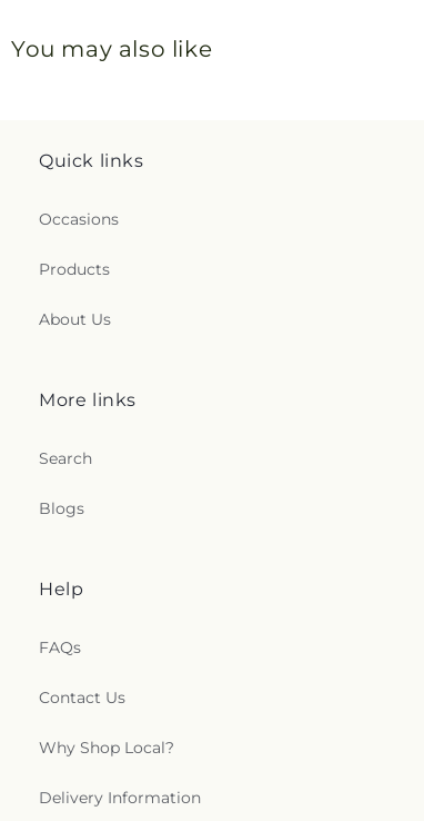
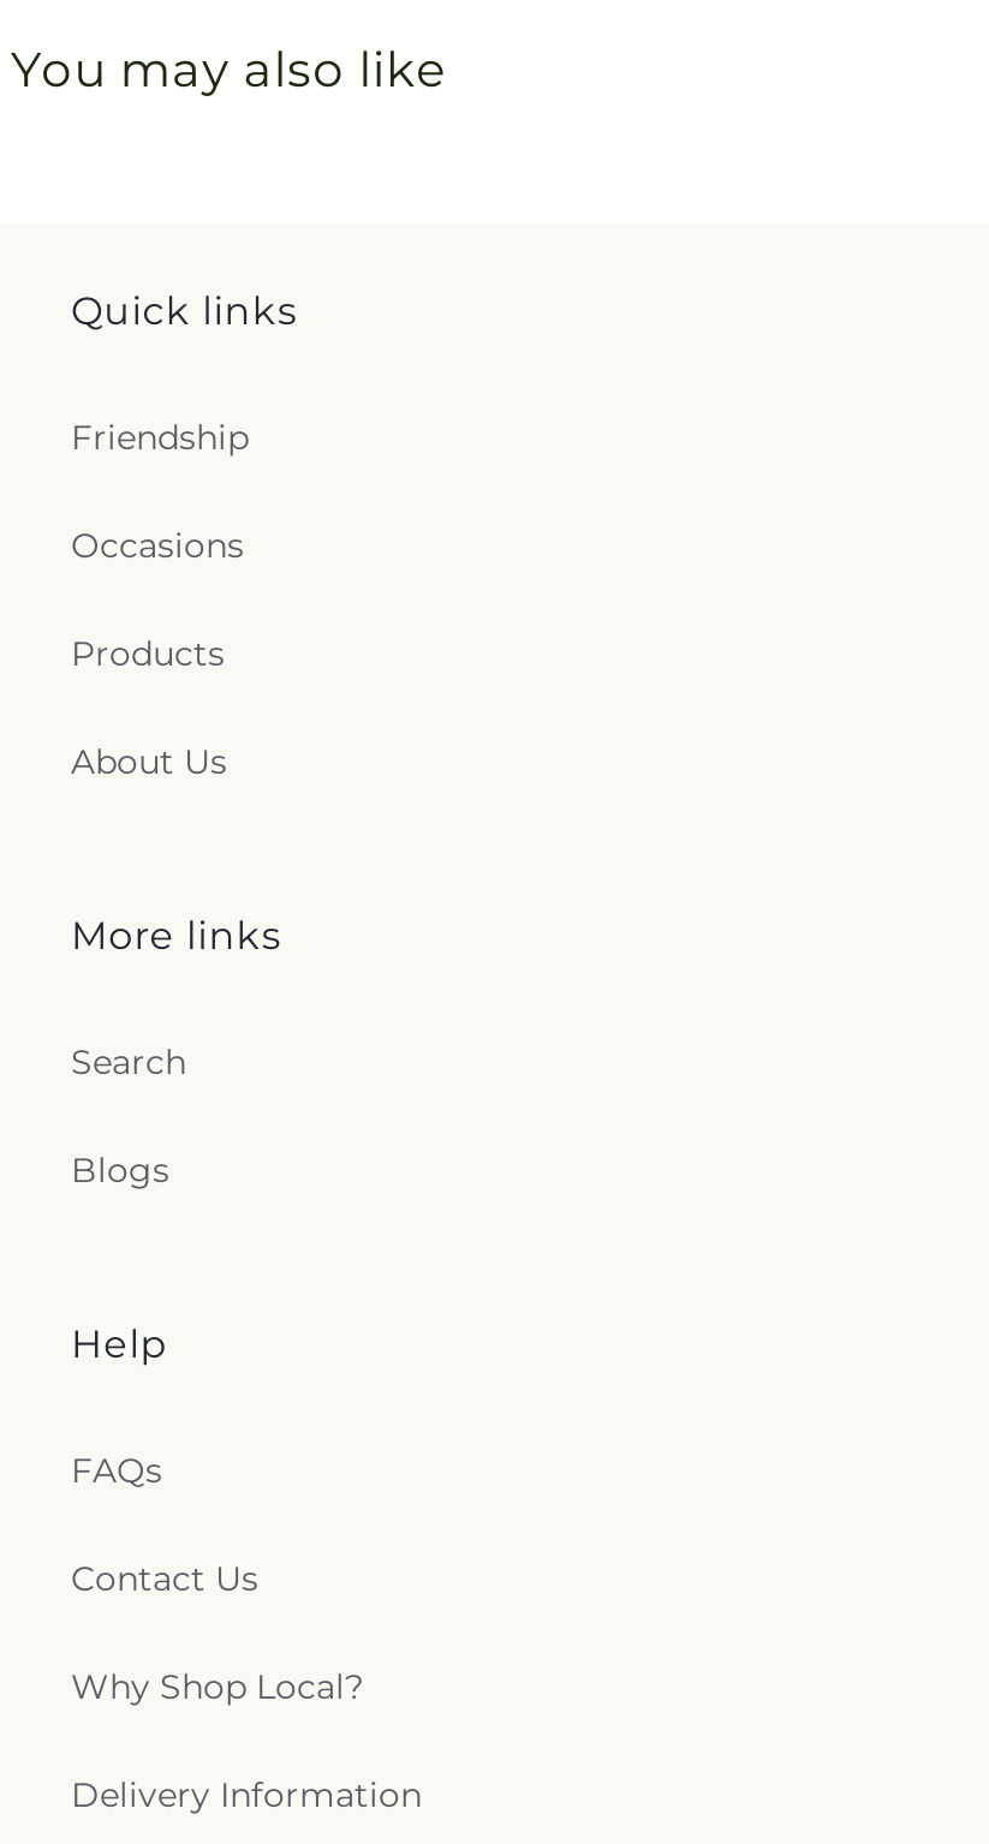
none -> [71,417,249,460] Friendship

